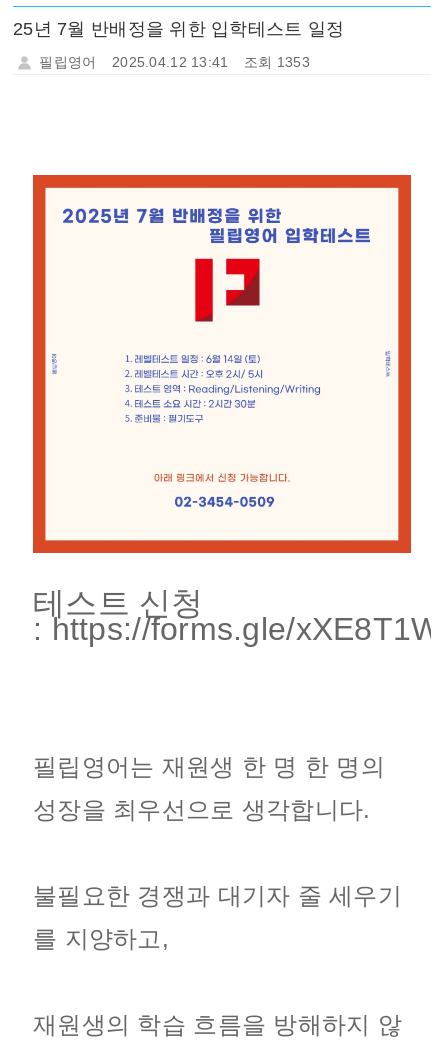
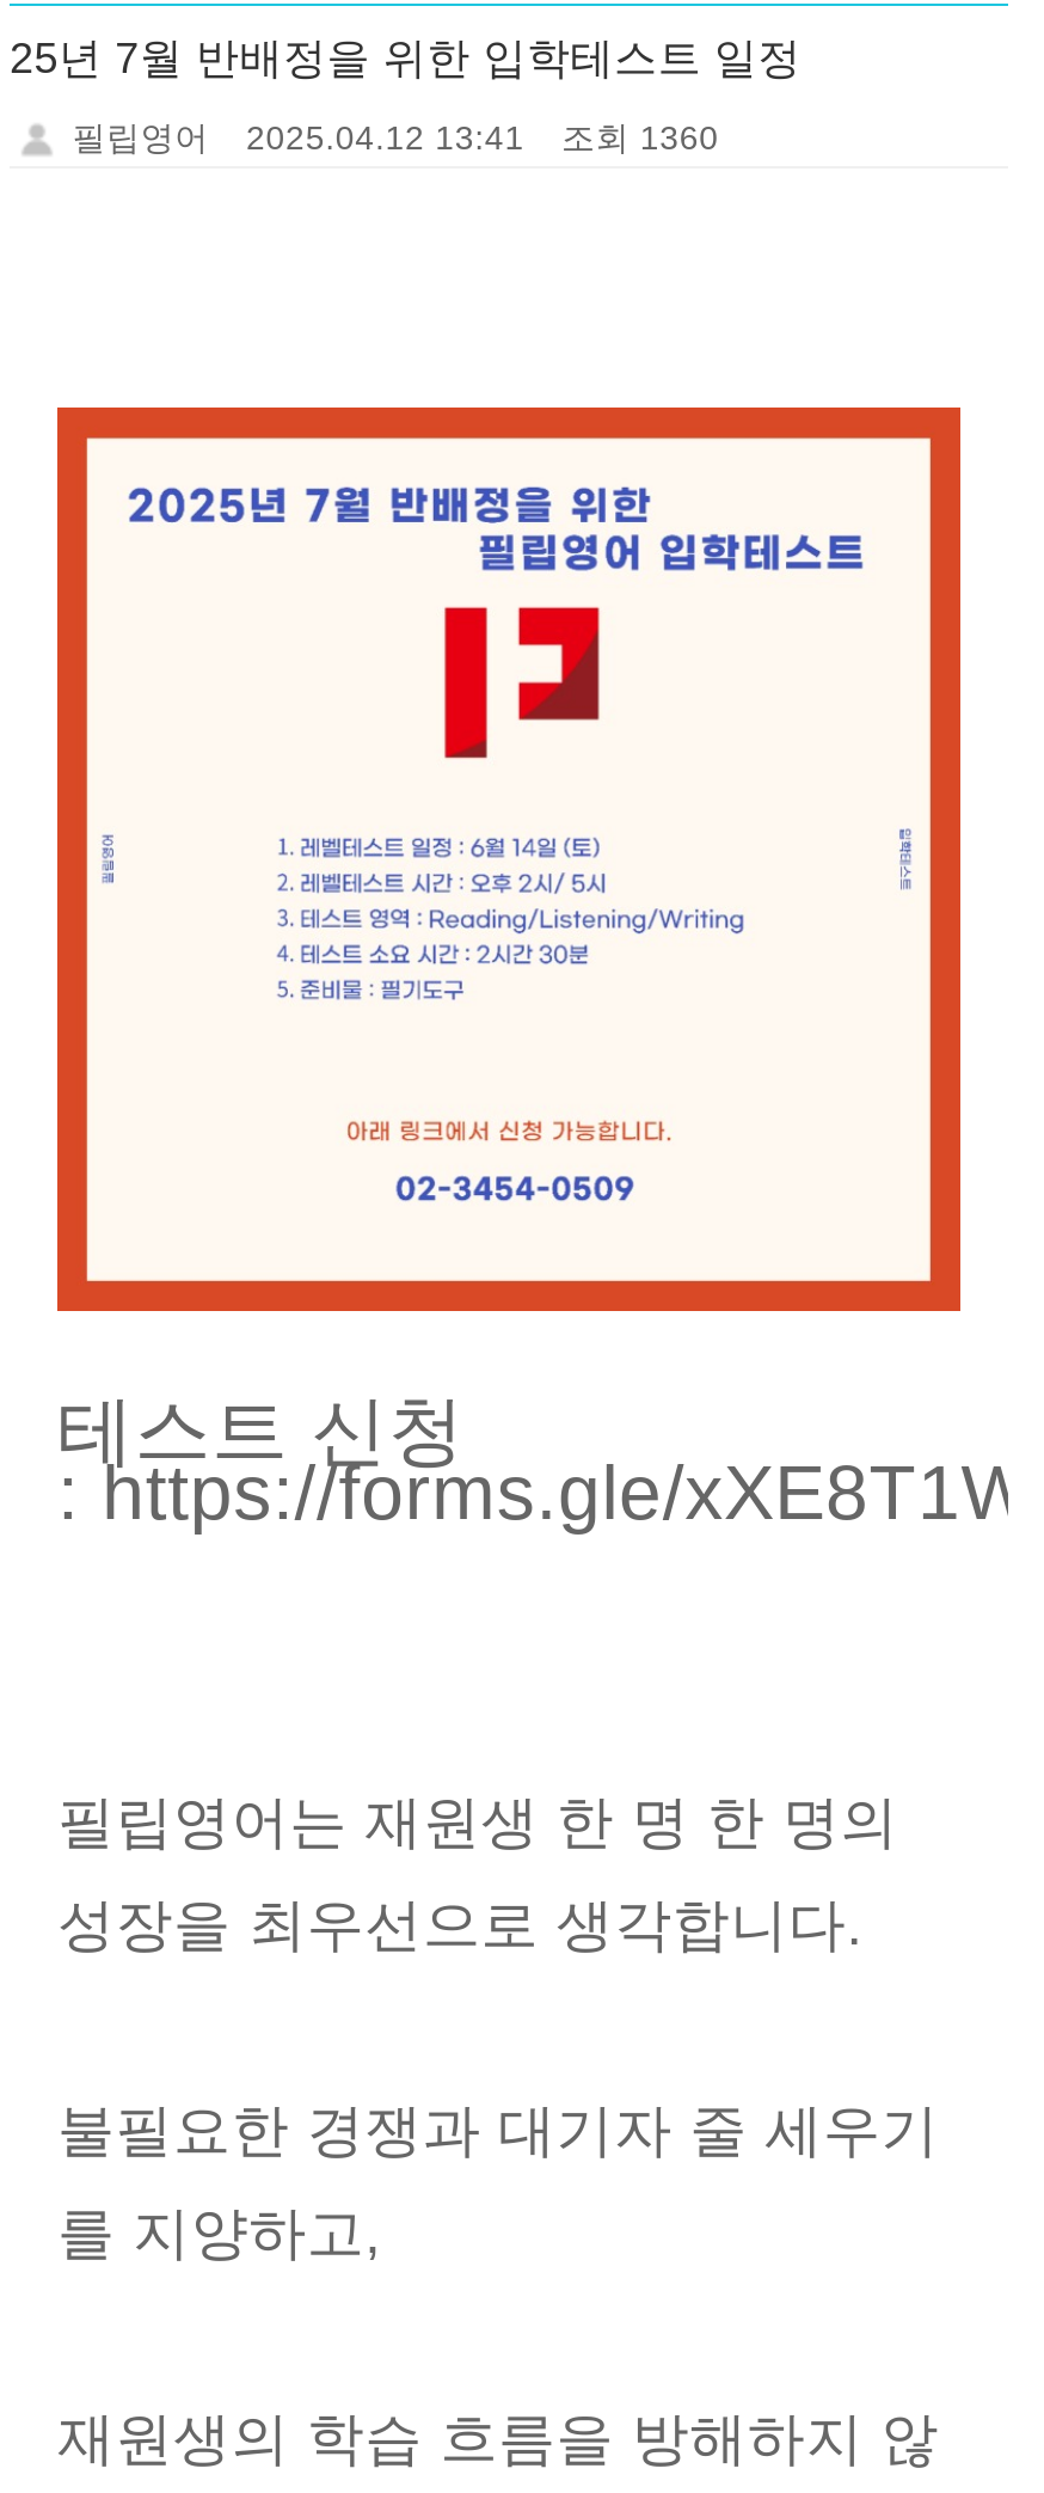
[35,54,310,70] 필립영어 2025.04.12 13:41 조회 1353 -> [62,118,719,157] 필립영어 2025.04.12 13:41 조회 1360

